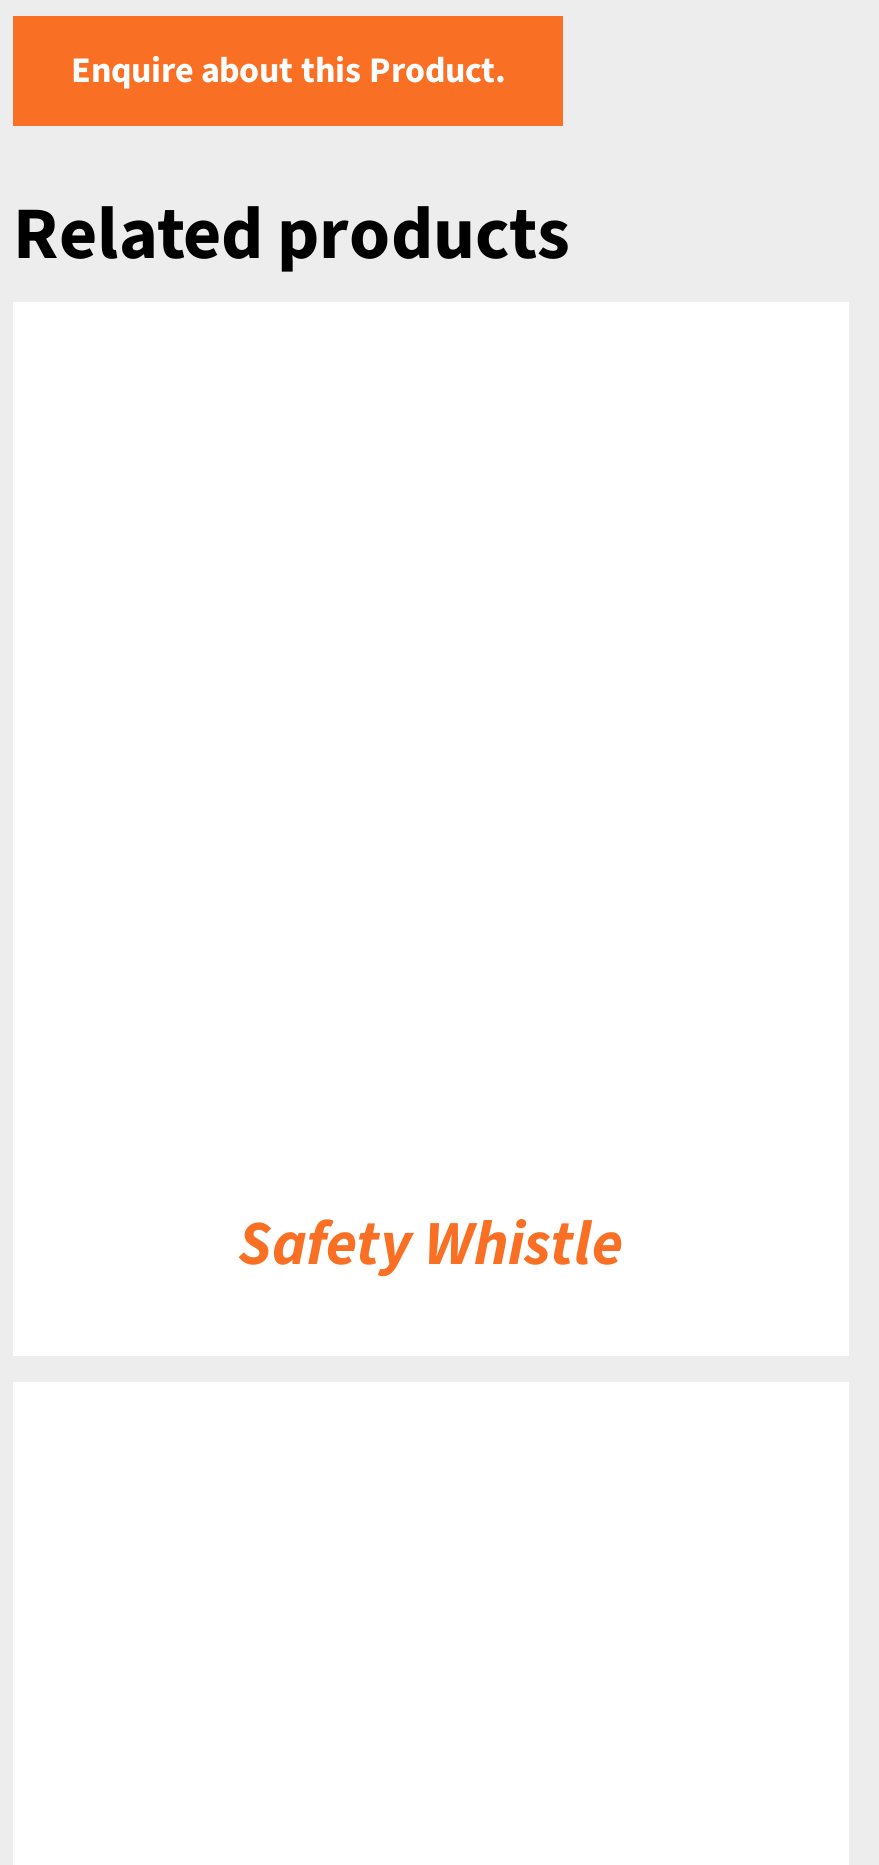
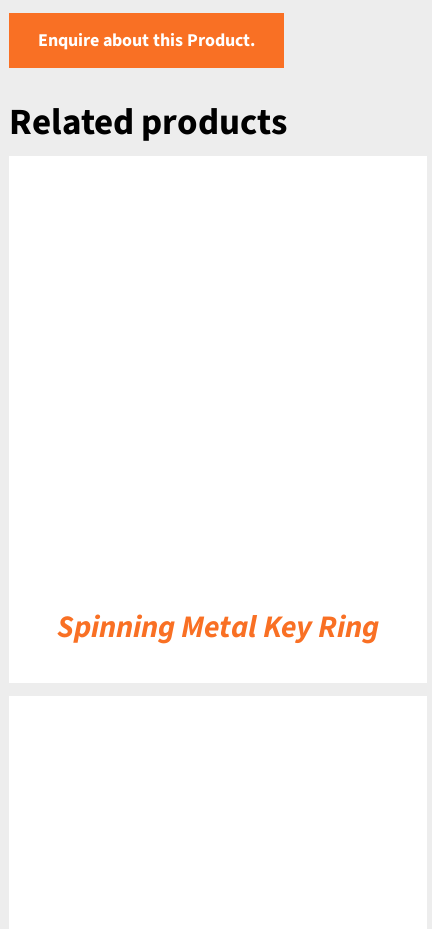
[238,1200,624,1290] Safety Whistle -> [57,605,379,650] Spinning Metal Key Ring

